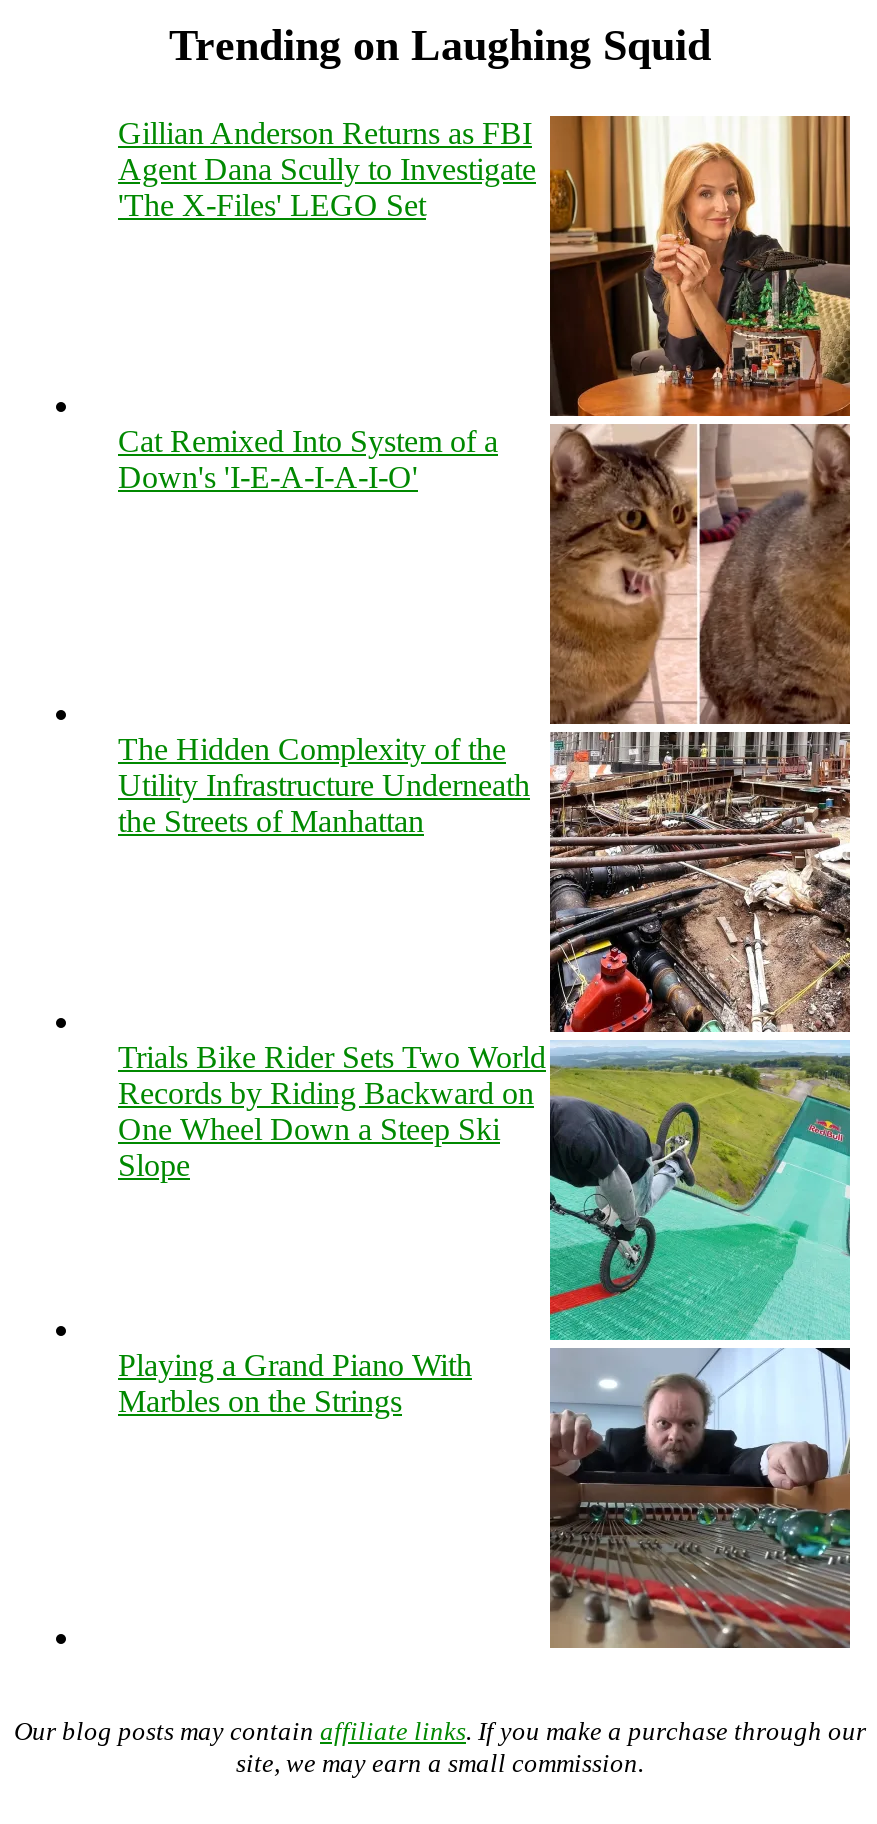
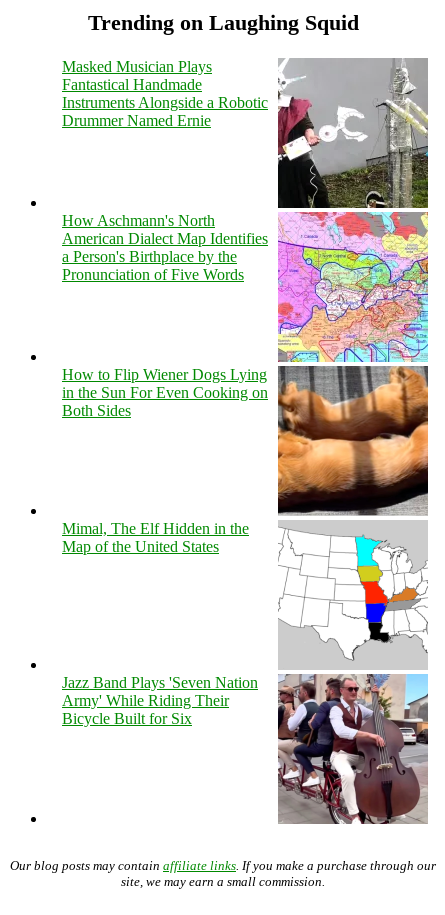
[118,114,852,1650] [image] | Gillian Anderson Returns as FBI | Agent Dana Scully to Investigate | 'The X-Files' LEGO Set -> [62,58,429,824] [image] | Masked Musician Plays | Fantastical Handmade | Instruments Alongside a Robotic | Drummer Named Ernie
[118,423,498,493] Cat Remixed Into System of a | Down's 'I-E-A-I-A-I-O' -> [62,212,268,283] How Aschmann's North | American Dialect Map Identifies | a Person's Birthplace by the | Pronunciation of Five Words
[118,731,530,837] The Hidden Complexity of the | Utility Infrastructure Underneath | the Streets of Manhattan -> [62,366,268,419] How to Flip Wiener Dogs Lying | in the Sun For Even Cooking on | Both Sides
[118,1039,546,1181] Trials Bike Rider Sets Two World | Records by Riding Backward on | One Wheel Down a Steep Ski | Slope -> [62,520,249,555] Mimal, The Elf Hidden in the | Map of the United States
[118,1347,472,1417] Playing a Grand Piano With | Marbles on the Strings -> [62,674,258,727] Jazz Band Plays 'Seven Nation | Army' While Riding Their | Bicycle Built for Six

